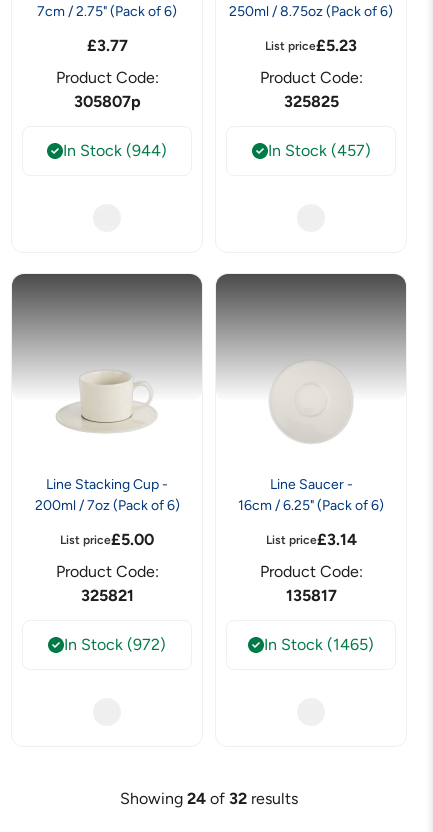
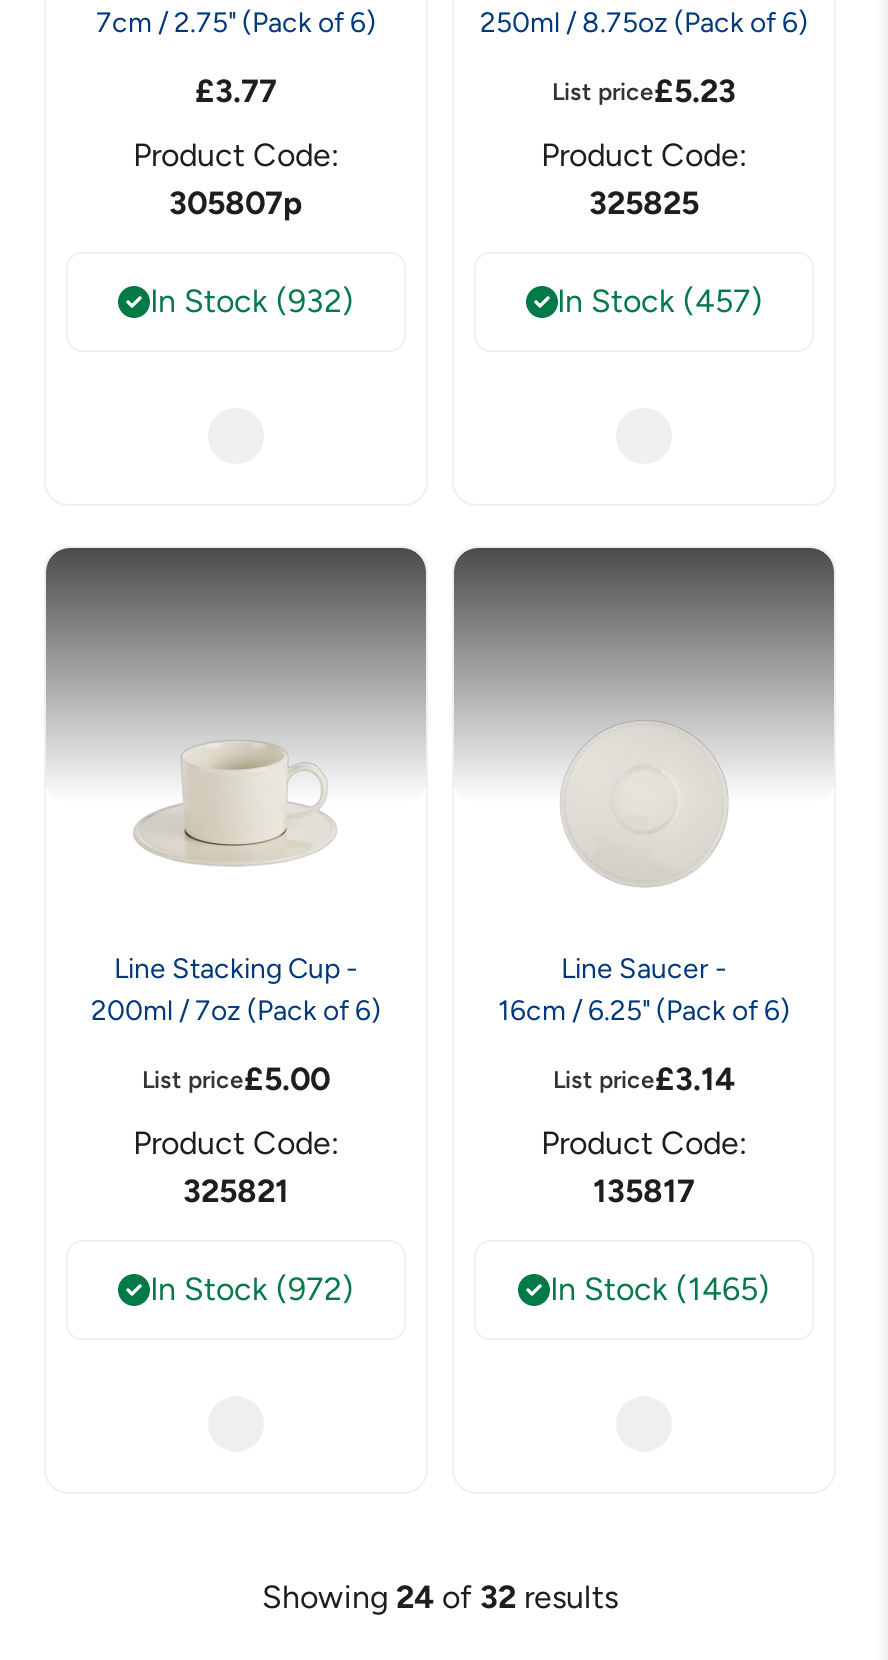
[63,141,167,160] In Stock (944) -> [150,282,354,320] In Stock (932)

